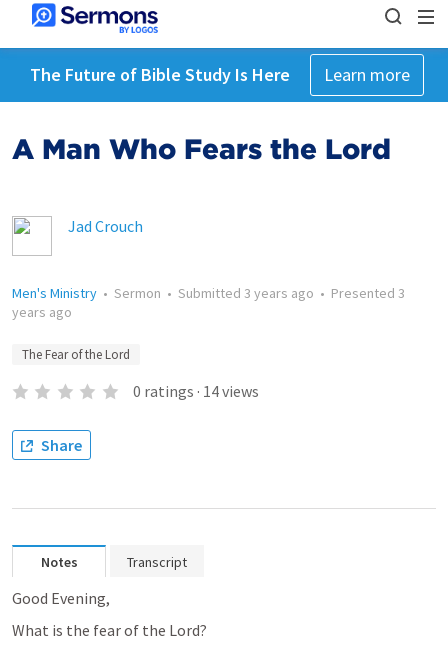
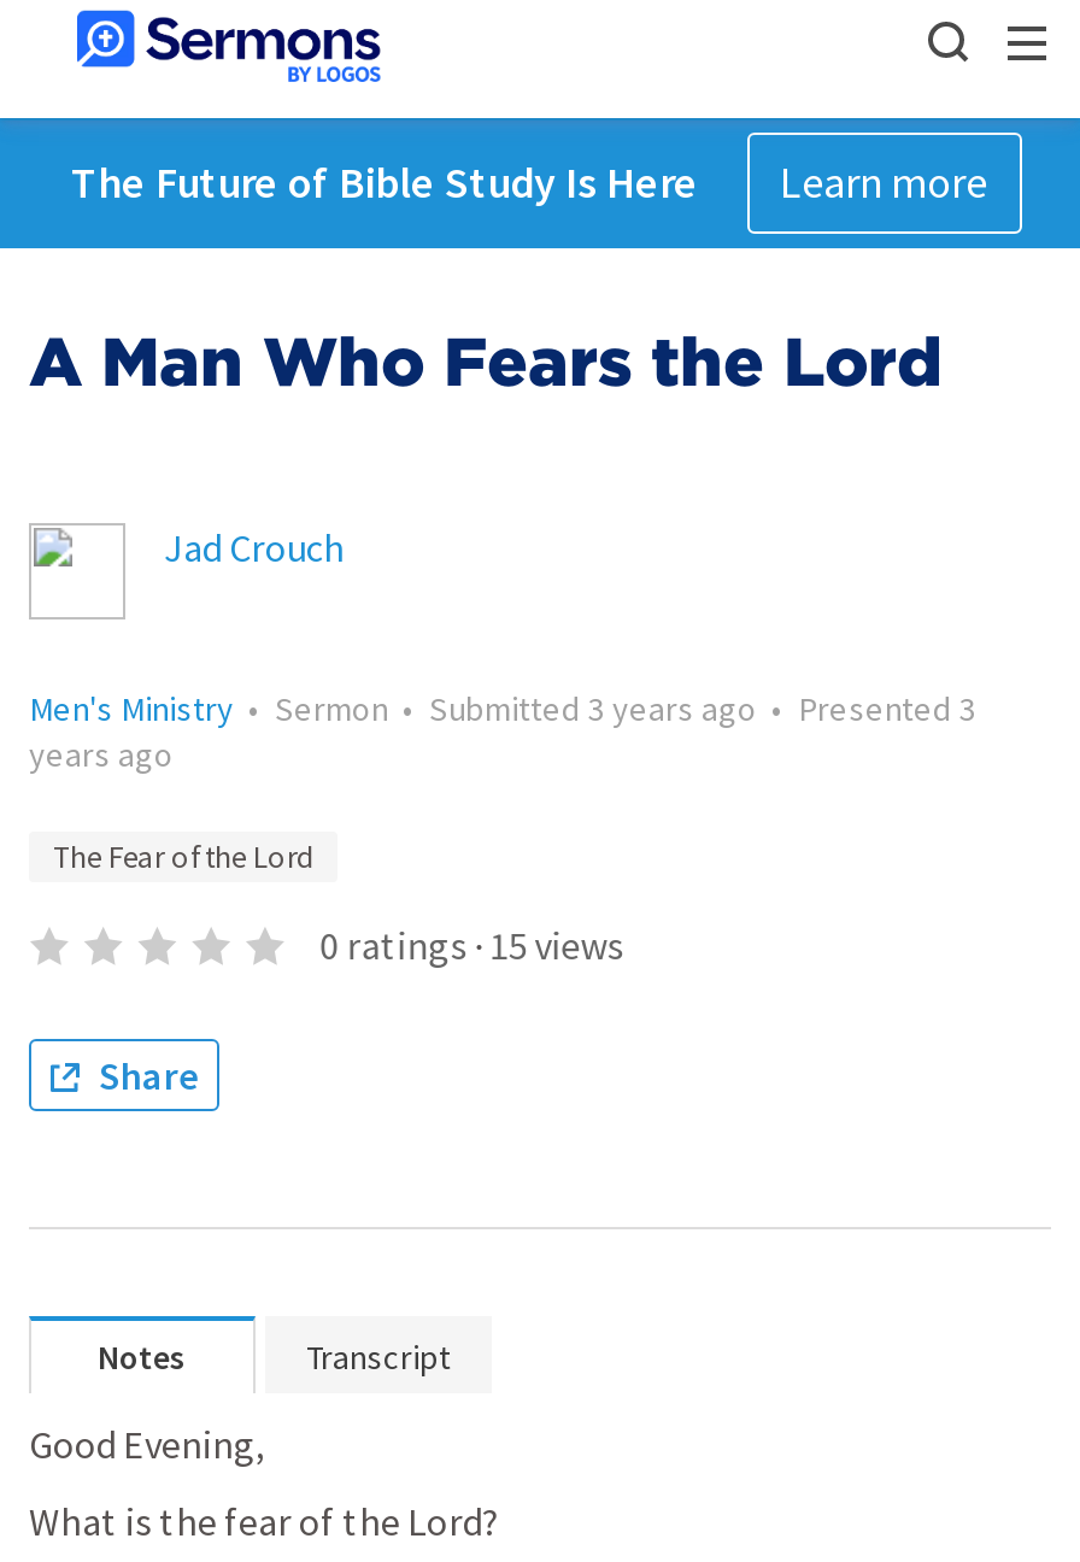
[133,381,259,401] 0 ratings · 14 views -> [320,921,624,969] 0 ratings · 15 views

